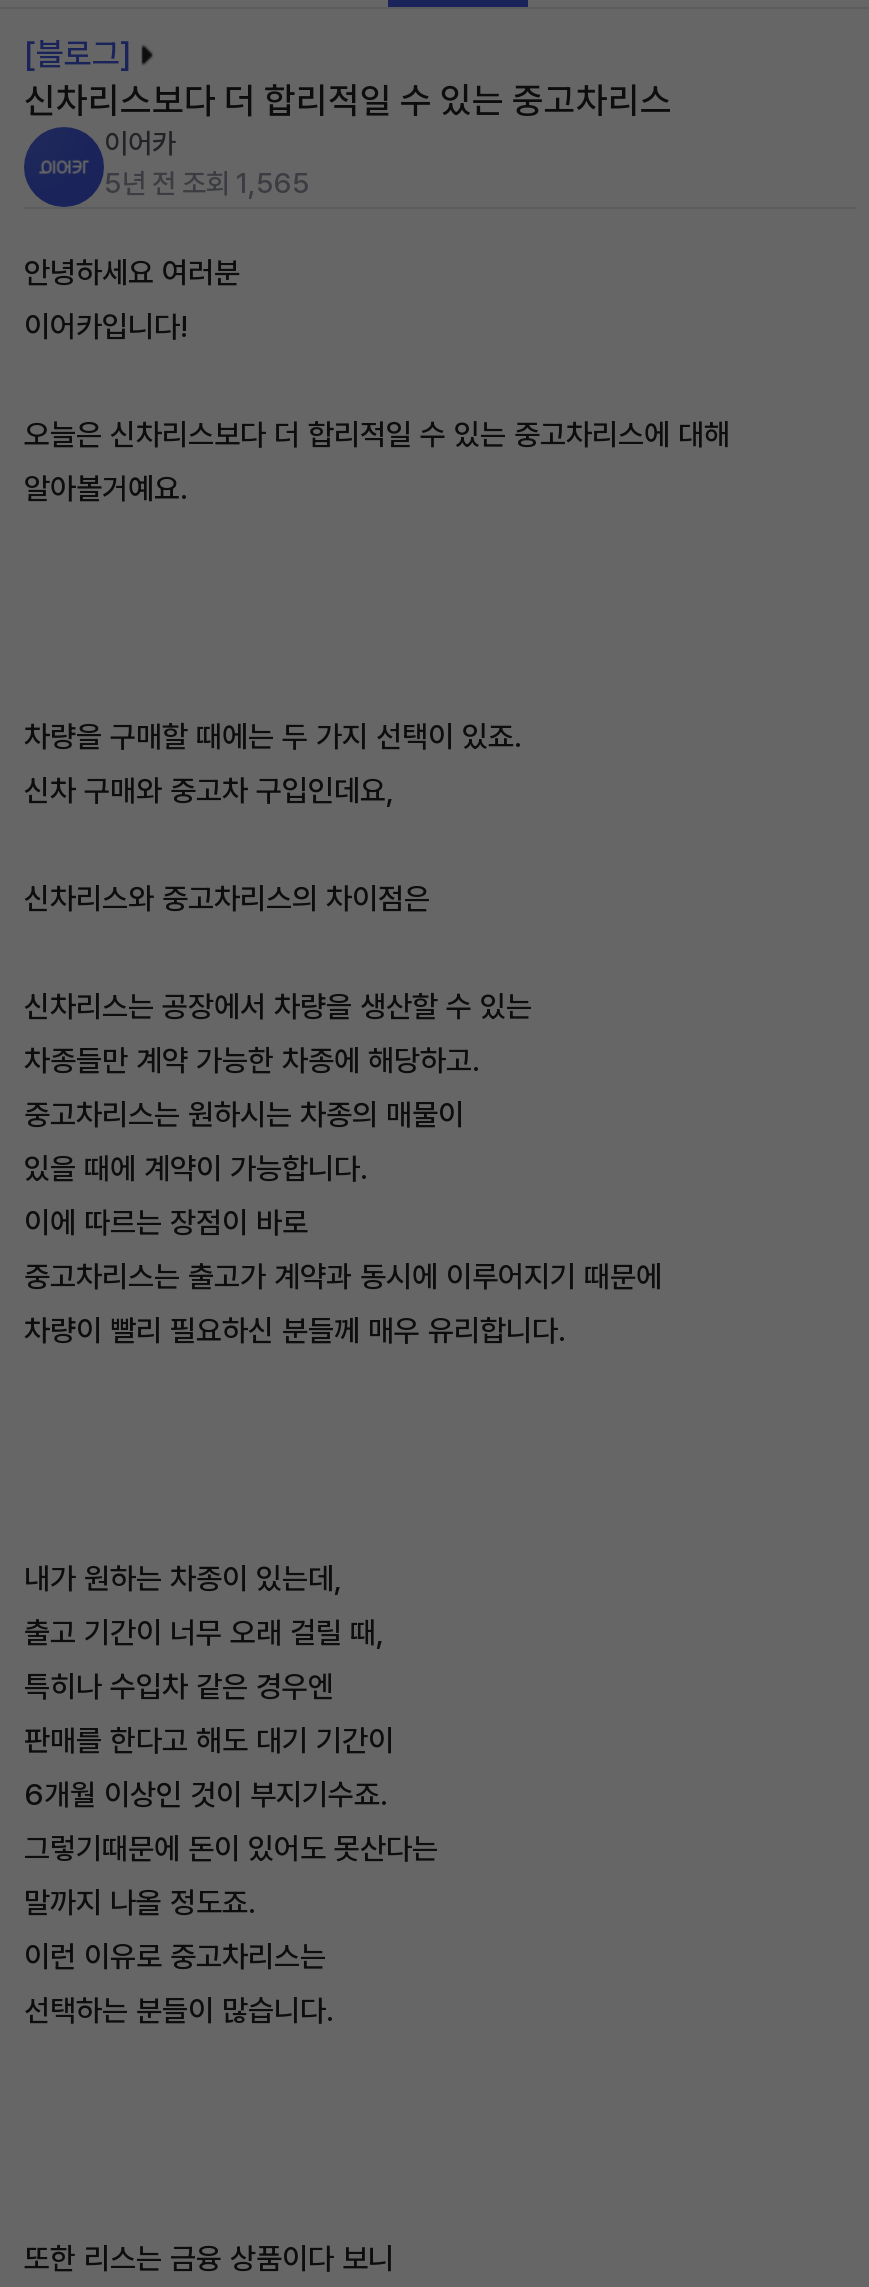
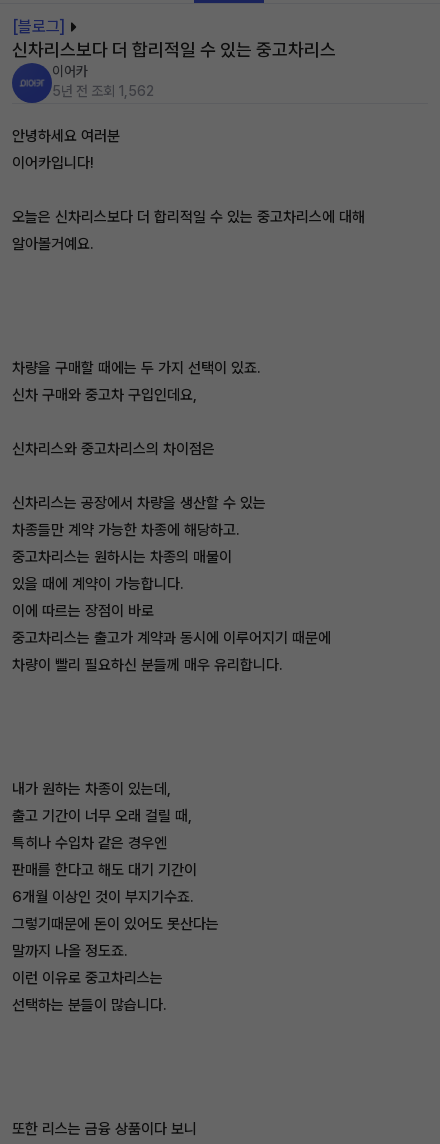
[104,167,310,199] 5년 전 조회 1,565 -> [52,83,154,99] 5년 전 조회 1,562

